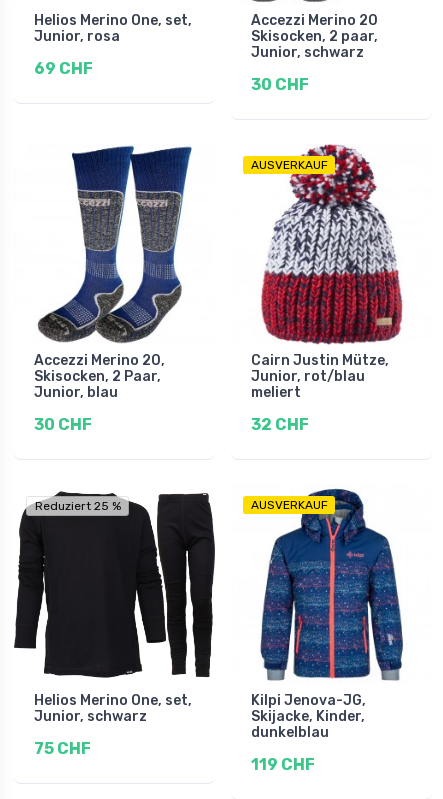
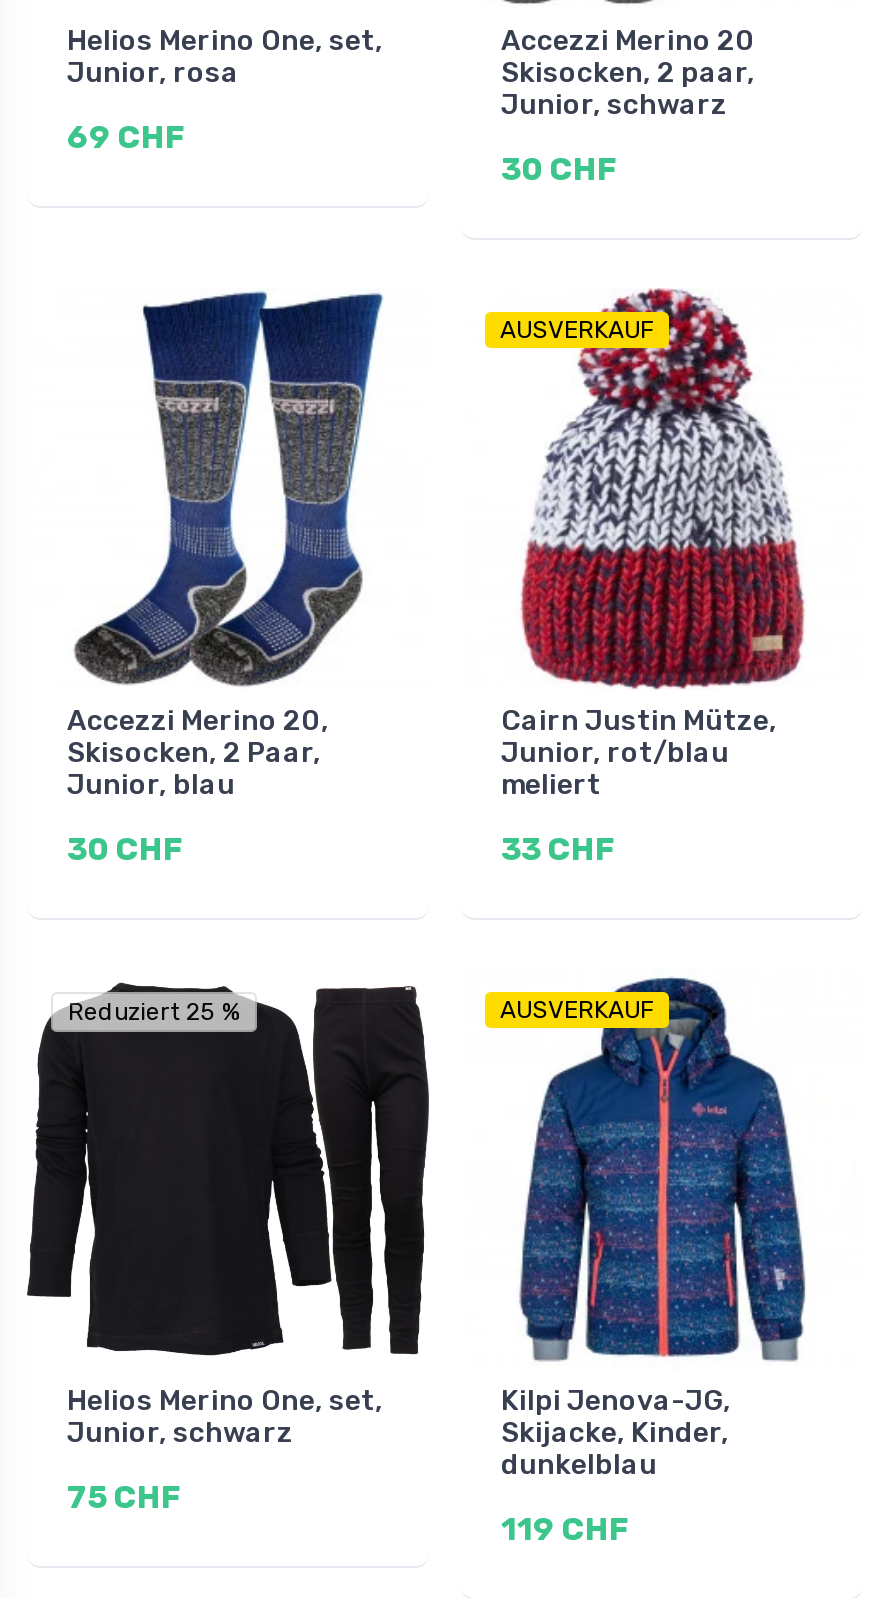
[251,415,309,434] 32 CHF -> [501,831,615,869] 33 CHF

